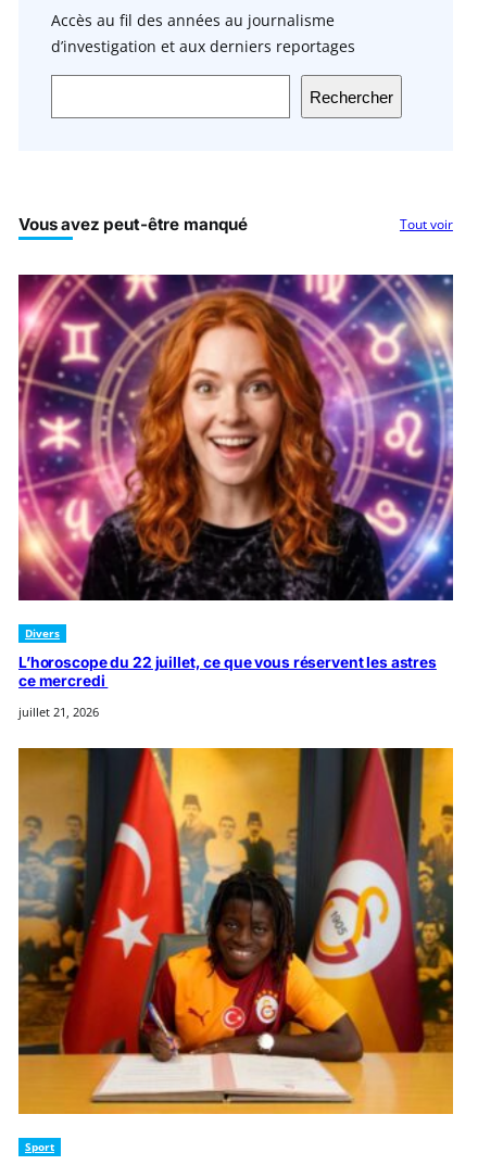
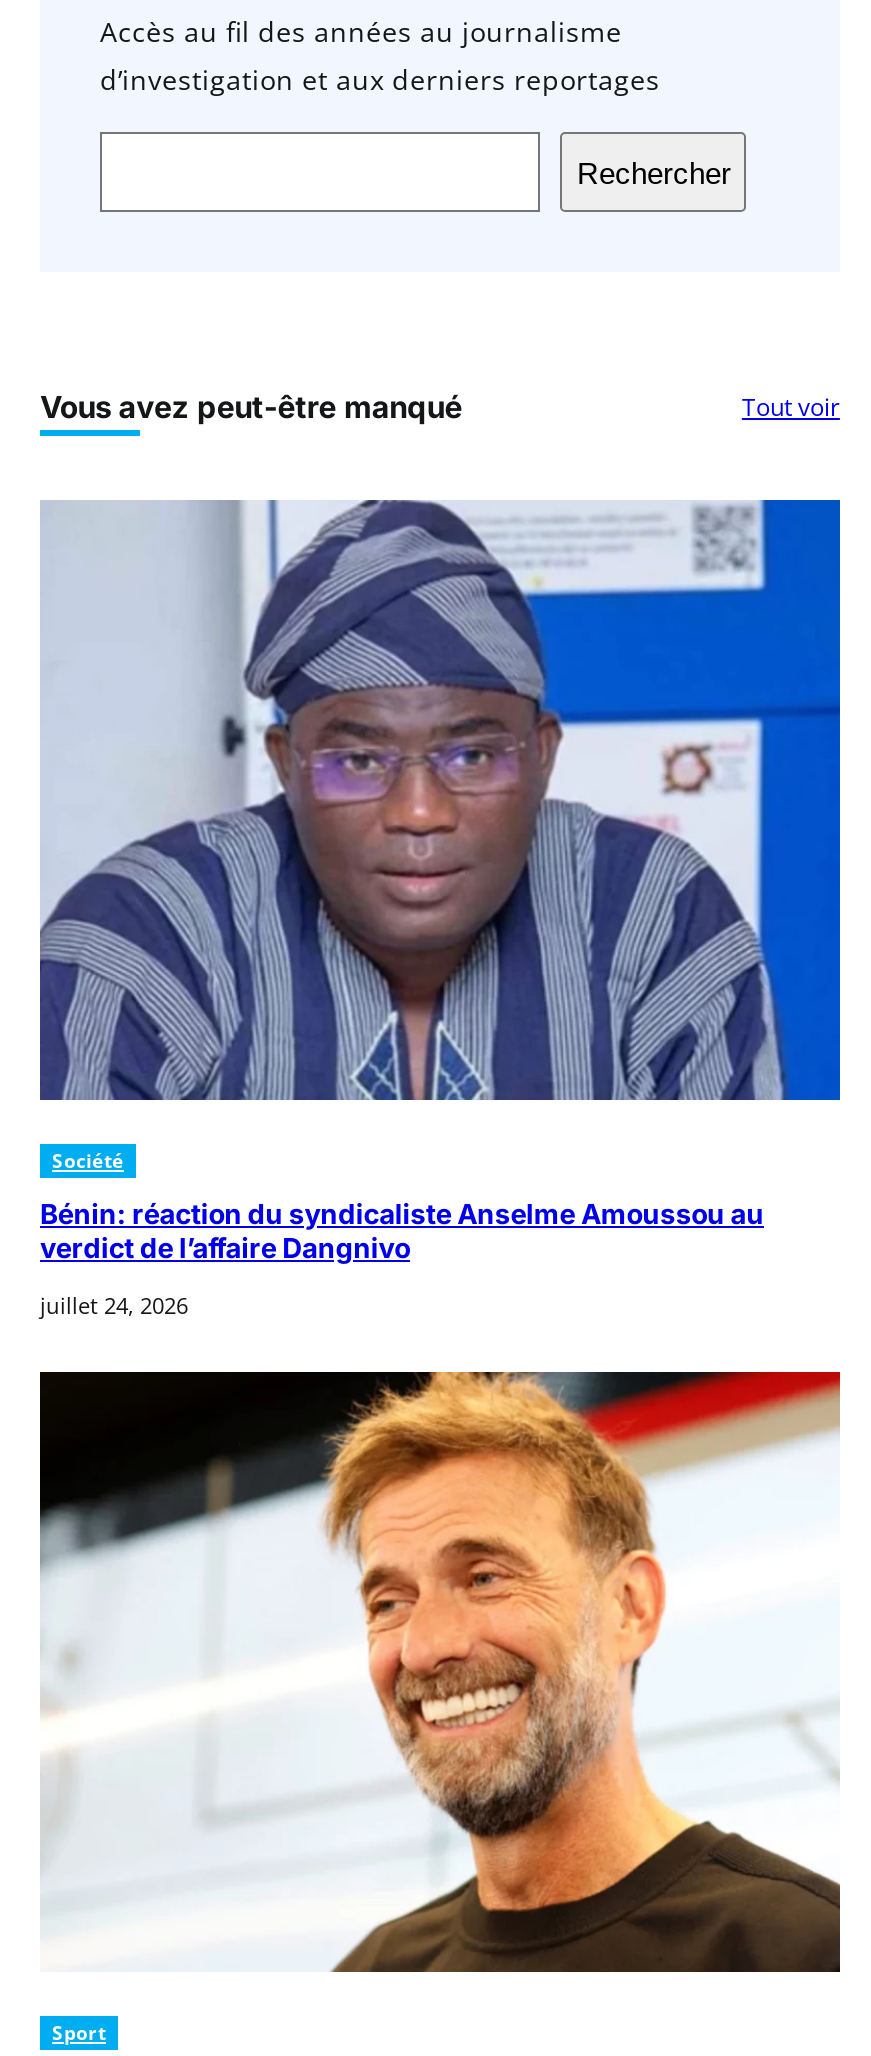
[17,274,454,641] [image] | Divers -> [38,498,842,1174] [image] | Société
[18,654,437,690] L’horoscope du 22 juillet, ce que vous réservent les astres | ce mercredi -> [40,1198,764,1264] Bénin: réaction du syndicaliste Anselme Amoussou au | verdict de l’affaire Dangnivo
[18,704,99,720] juillet 21, 2026 -> [40,1290,188,1320] juillet 24, 2026
[17,747,454,1115] [image] -> [38,1370,842,1976] [image]

